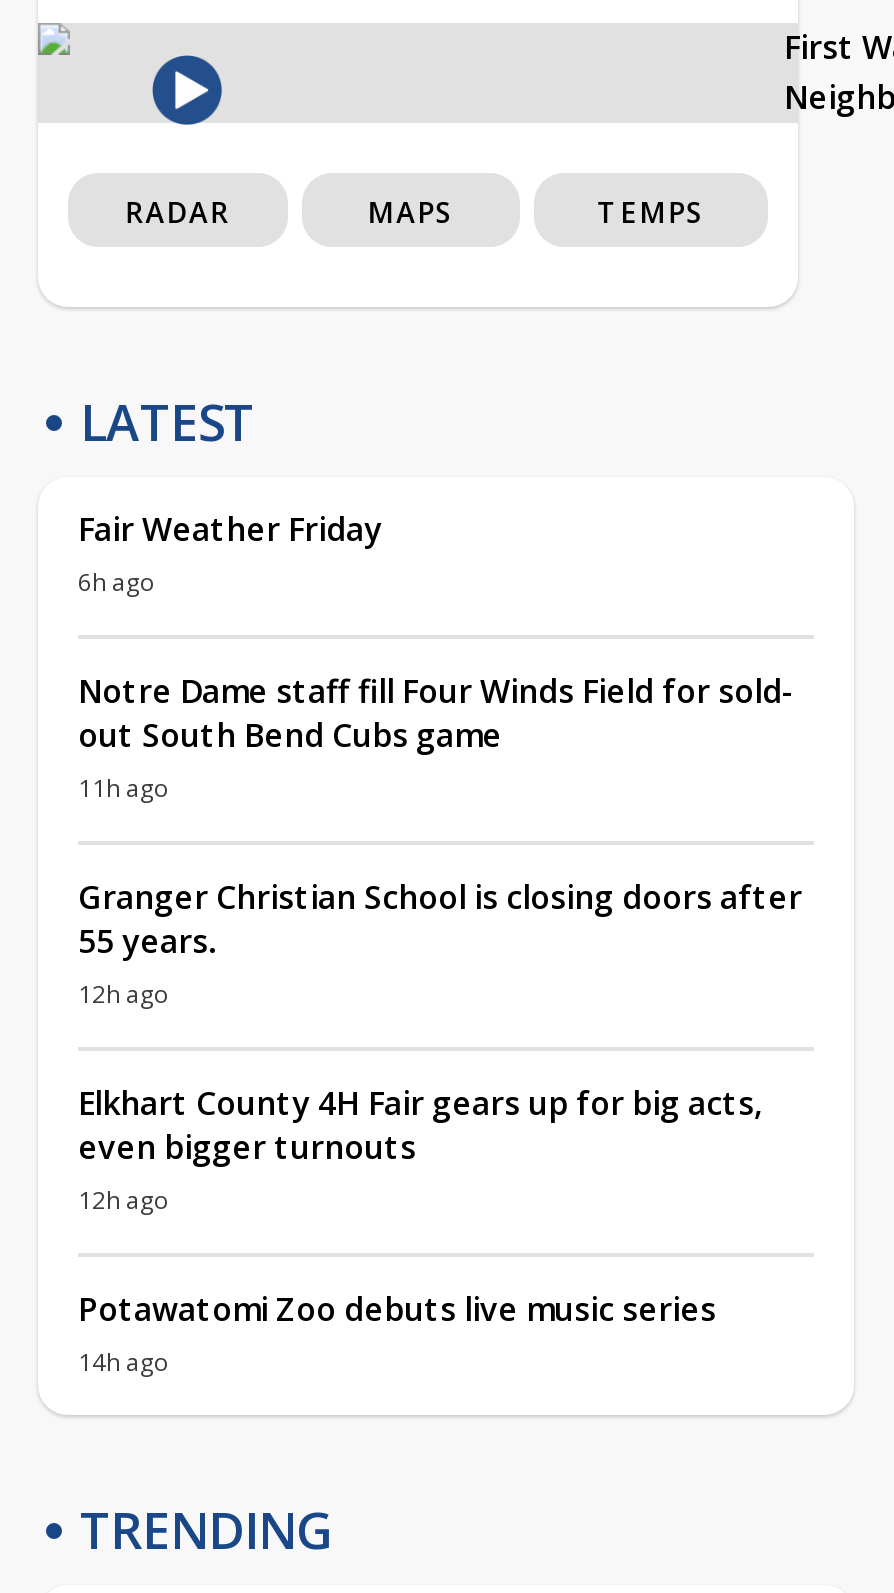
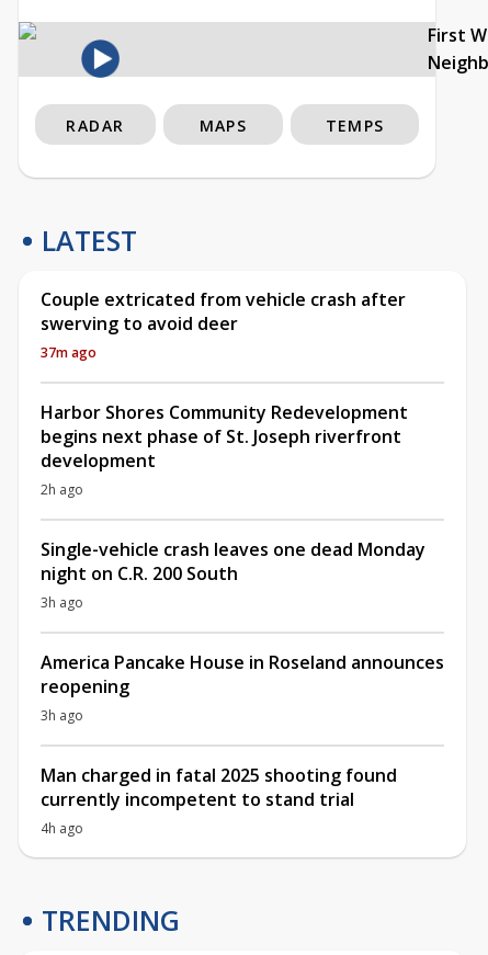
[78,507,382,599] Fair Weather Friday | 6h ago -> [41,287,406,362] Couple extricated from vehicle crash after | swerving to avoid deer | 37m ago
[78,669,794,805] Notre Dame staff fill Four Winds Field for sold- | out South Bend Cubs game | 11h ago -> [41,400,408,499] Harbor Shores Community Redevelopment | begins next phase of St. Joseph riverfront | development | 2h ago
[78,875,802,1011] Granger Christian School is closing doors after | 55 years. | 12h ago -> [41,537,425,612] Single-vehicle crash leaves one dead Monday | night on C.R. 200 South | 3h ago
[78,1081,762,1217] Elkhart County 4H Fair gears up for big acts, | even bigger turnouts | 12h ago -> [41,650,444,725] America Pancake House in Roseland announces | reopening | 3h ago
[78,1287,716,1379] Potawatomi Zoo debuts live music series | 14h ago -> [41,763,397,837] Man charged in fatal 2025 shooting found | currently incompetent to stand trial | 4h ago

